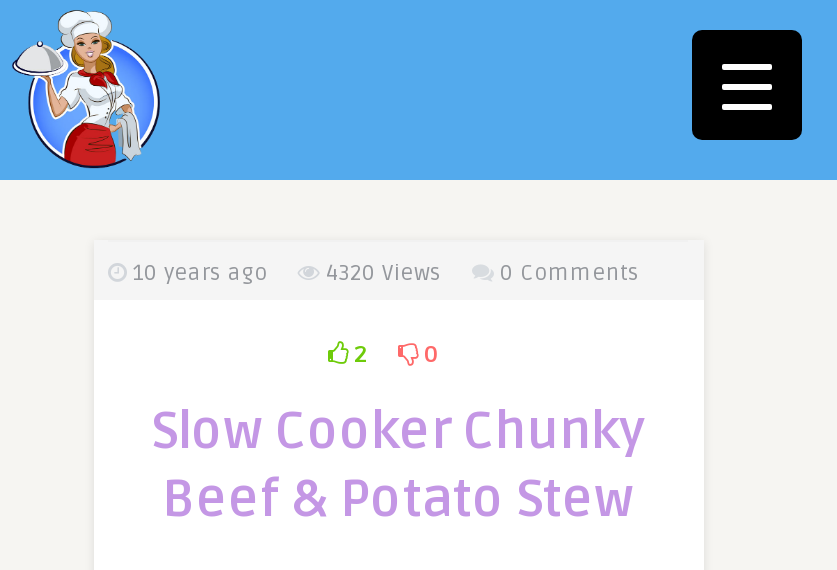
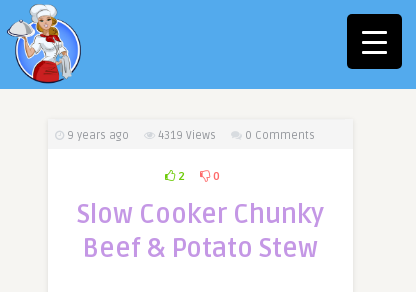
[126,260,268,286] 10 years ago -> [64,129,129,142] 9 years ago
[320,260,442,286] 4320 Views -> [155,129,216,142] 4319 Views

